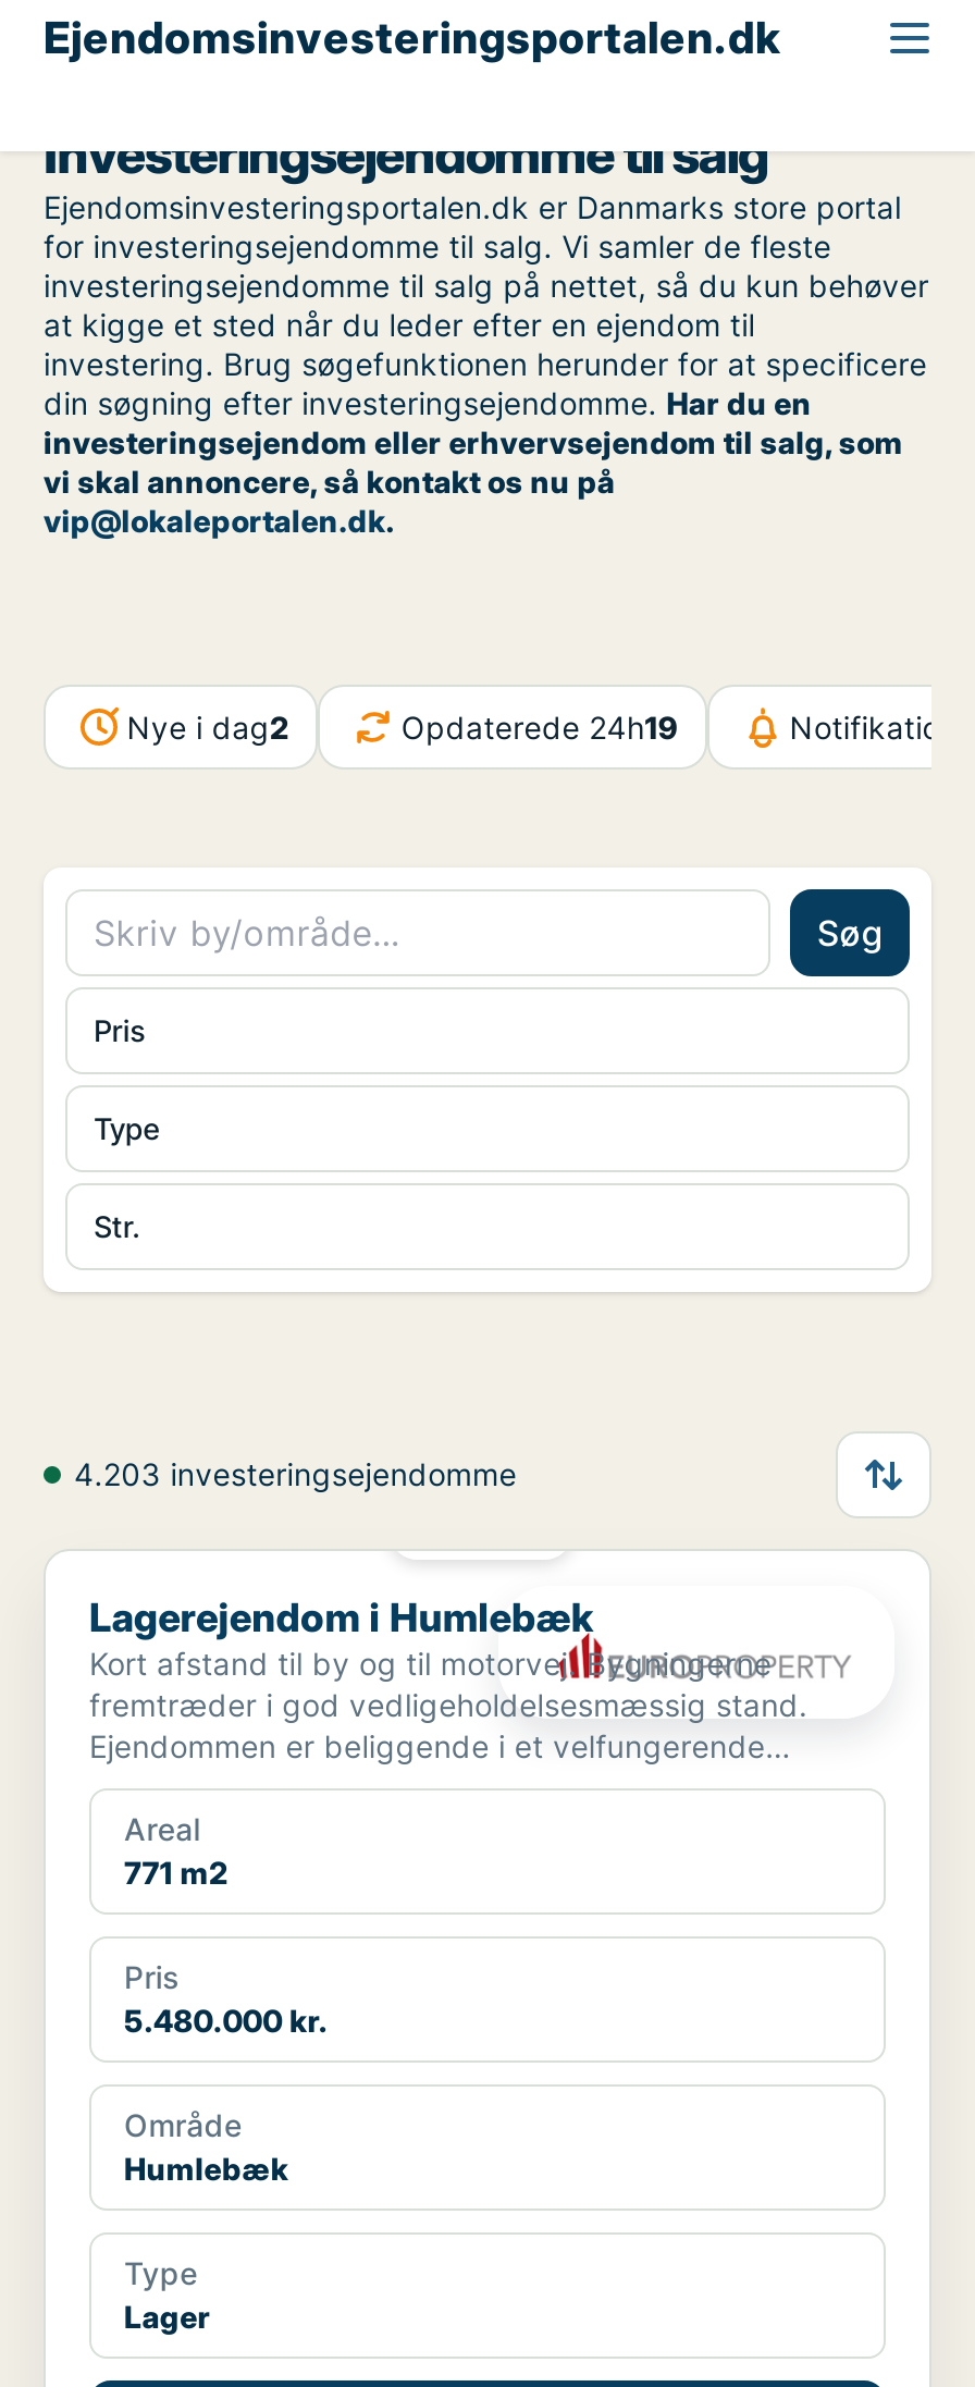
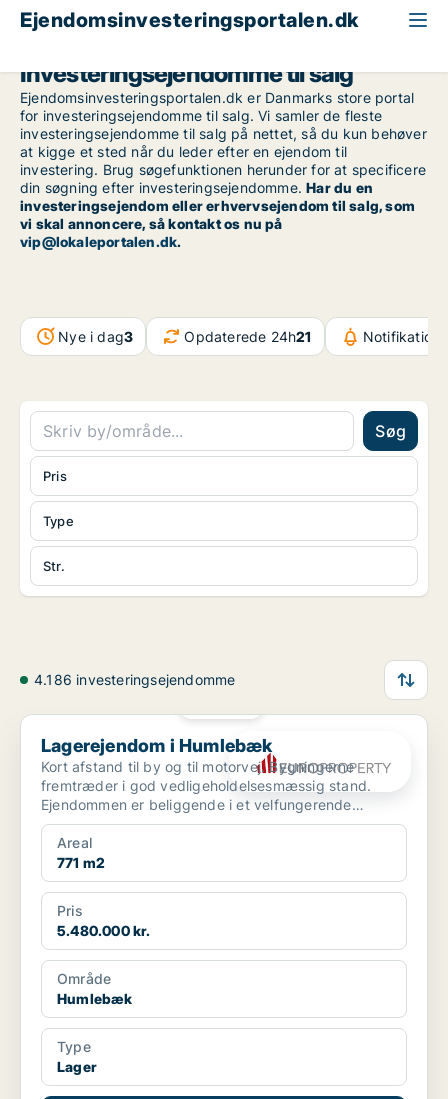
[127,708,290,745] Nye i dag2 -> [58,328,133,345] Nye i dag3
[401,708,678,745] Opdaterede 24h19 -> [184,328,312,345] Opdaterede 24h21
[74,1456,517,1493] 4.203 investeringsejendomme -> [34,671,235,688] 4.186 investeringsejendomme

